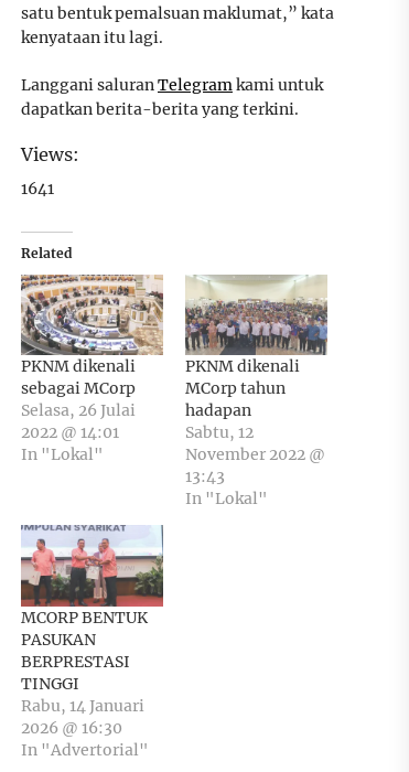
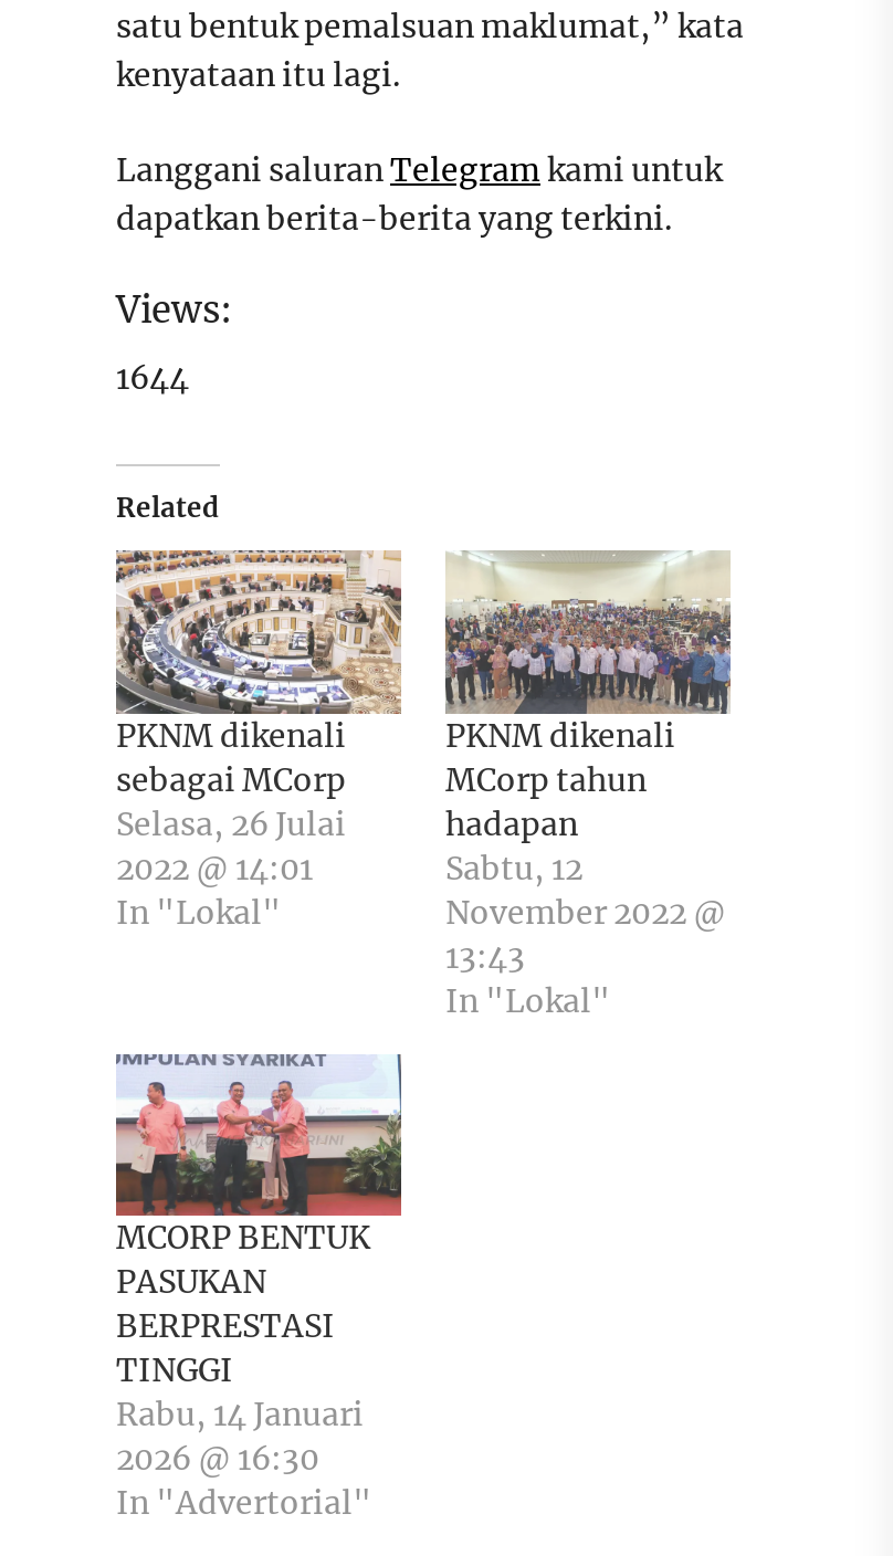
[21,178,54,198] 1641 -> [116,357,189,397] 1644

